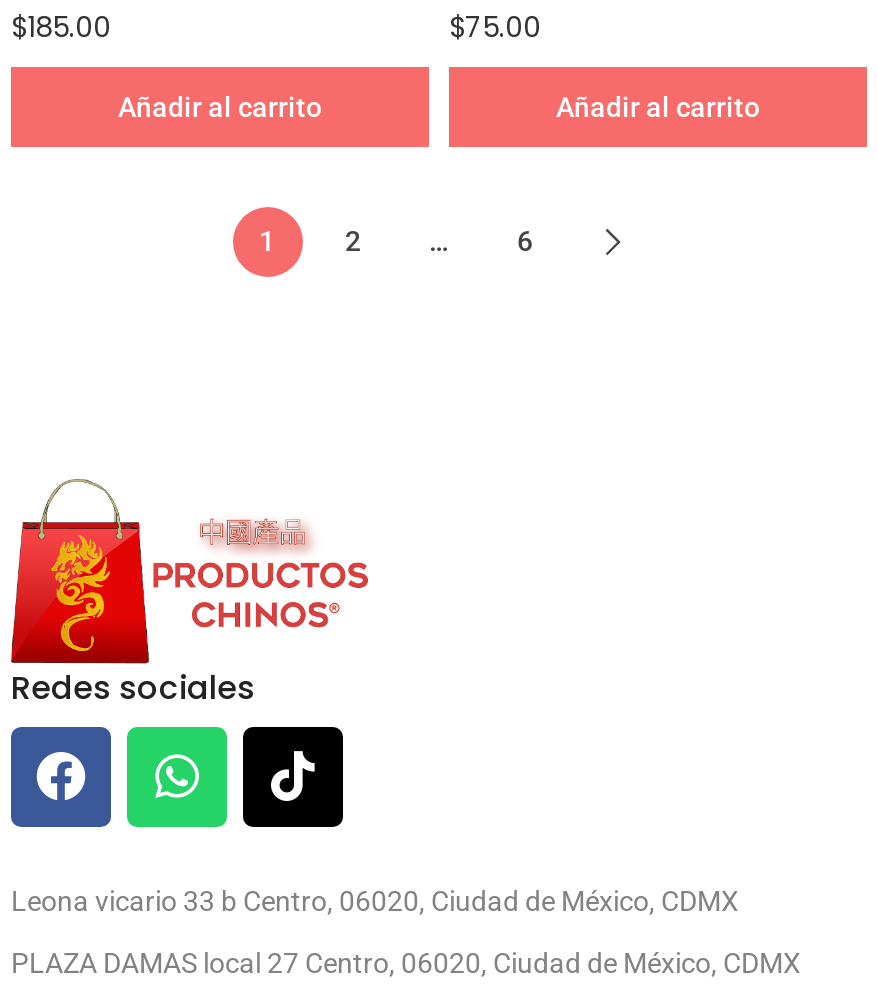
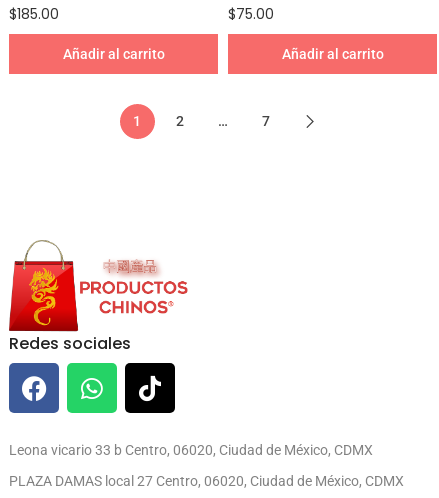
[517,226,533,258] 6 -> [262,113,270,129] 7

